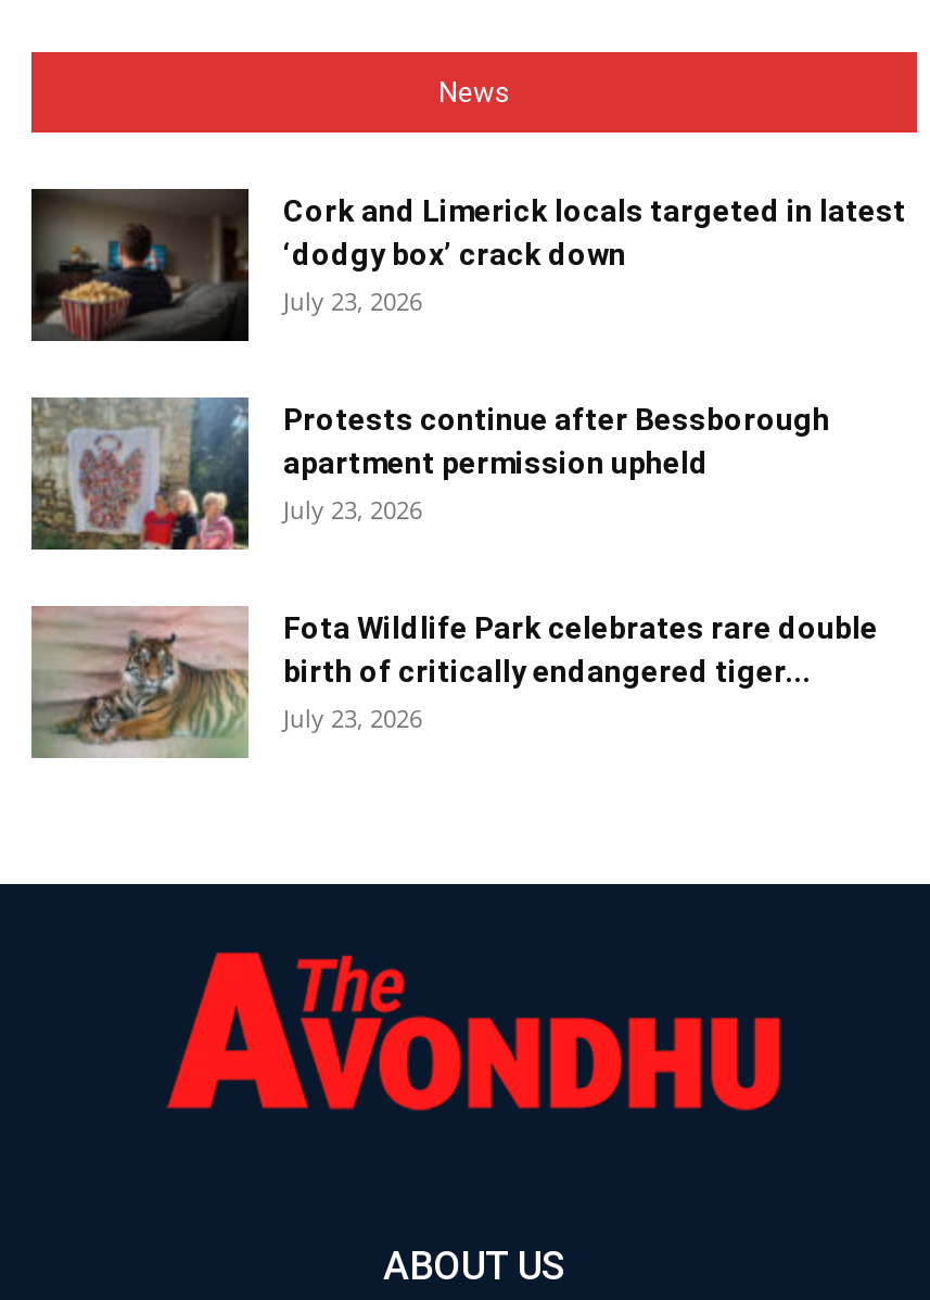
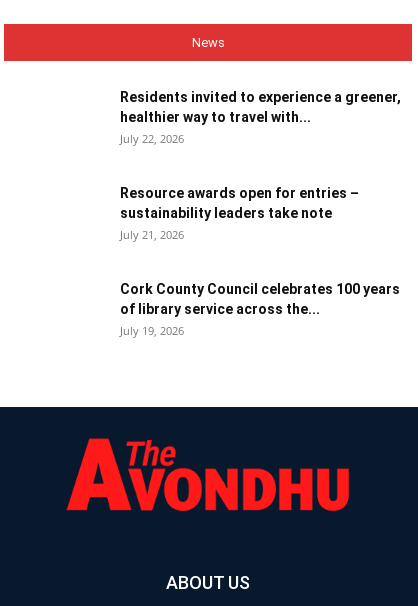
[29,187,251,343] [image] -> none
[283,192,906,316] Cork and Limerick locals targeted in latest | ‘dodgy box’ crack down | July 23, 2026 -> [120,89,401,146] Residents invited to experience a greener, | healthier way to travel with... | July 22, 2026
[29,395,251,552] [image] -> none
[283,401,830,525] Protests continue after Bessborough | apartment permission upheld | July 23, 2026 -> [120,185,359,242] Resource awards open for entries – | sustainability leaders take note | July 21, 2026
[29,604,251,760] [image] -> none
[283,609,878,733] Fota Wildlife Park celebrates rare double | birth of critically endangered tiger... | July 23, 2026 -> [120,281,400,338] Cork County Council celebrates 100 years | of library service across the... | July 19, 2026

